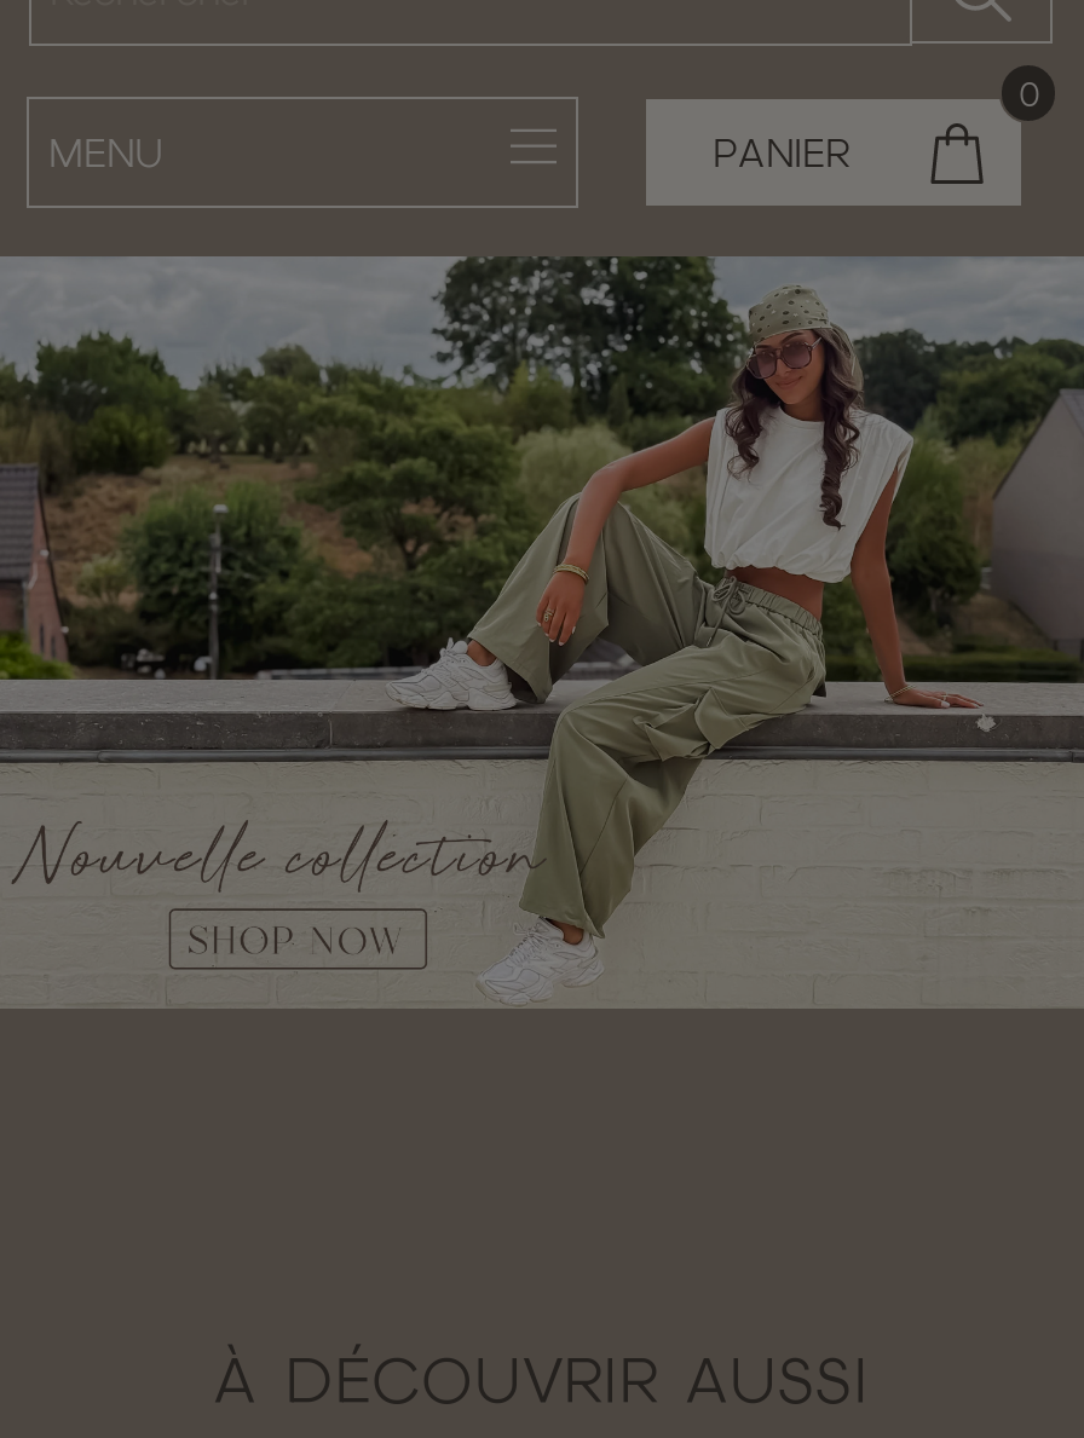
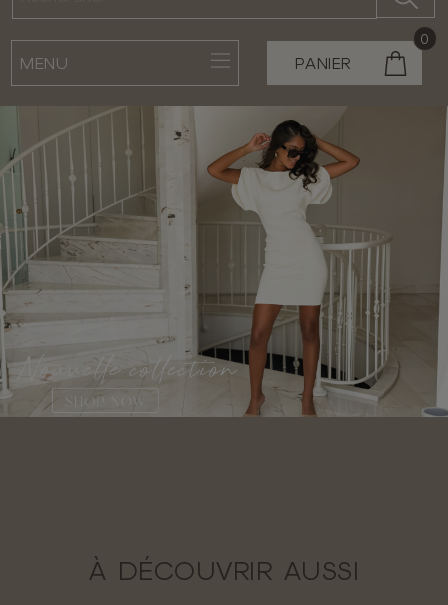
[7,254,1077,1009] [image] -> [3,105,445,417] [image]

